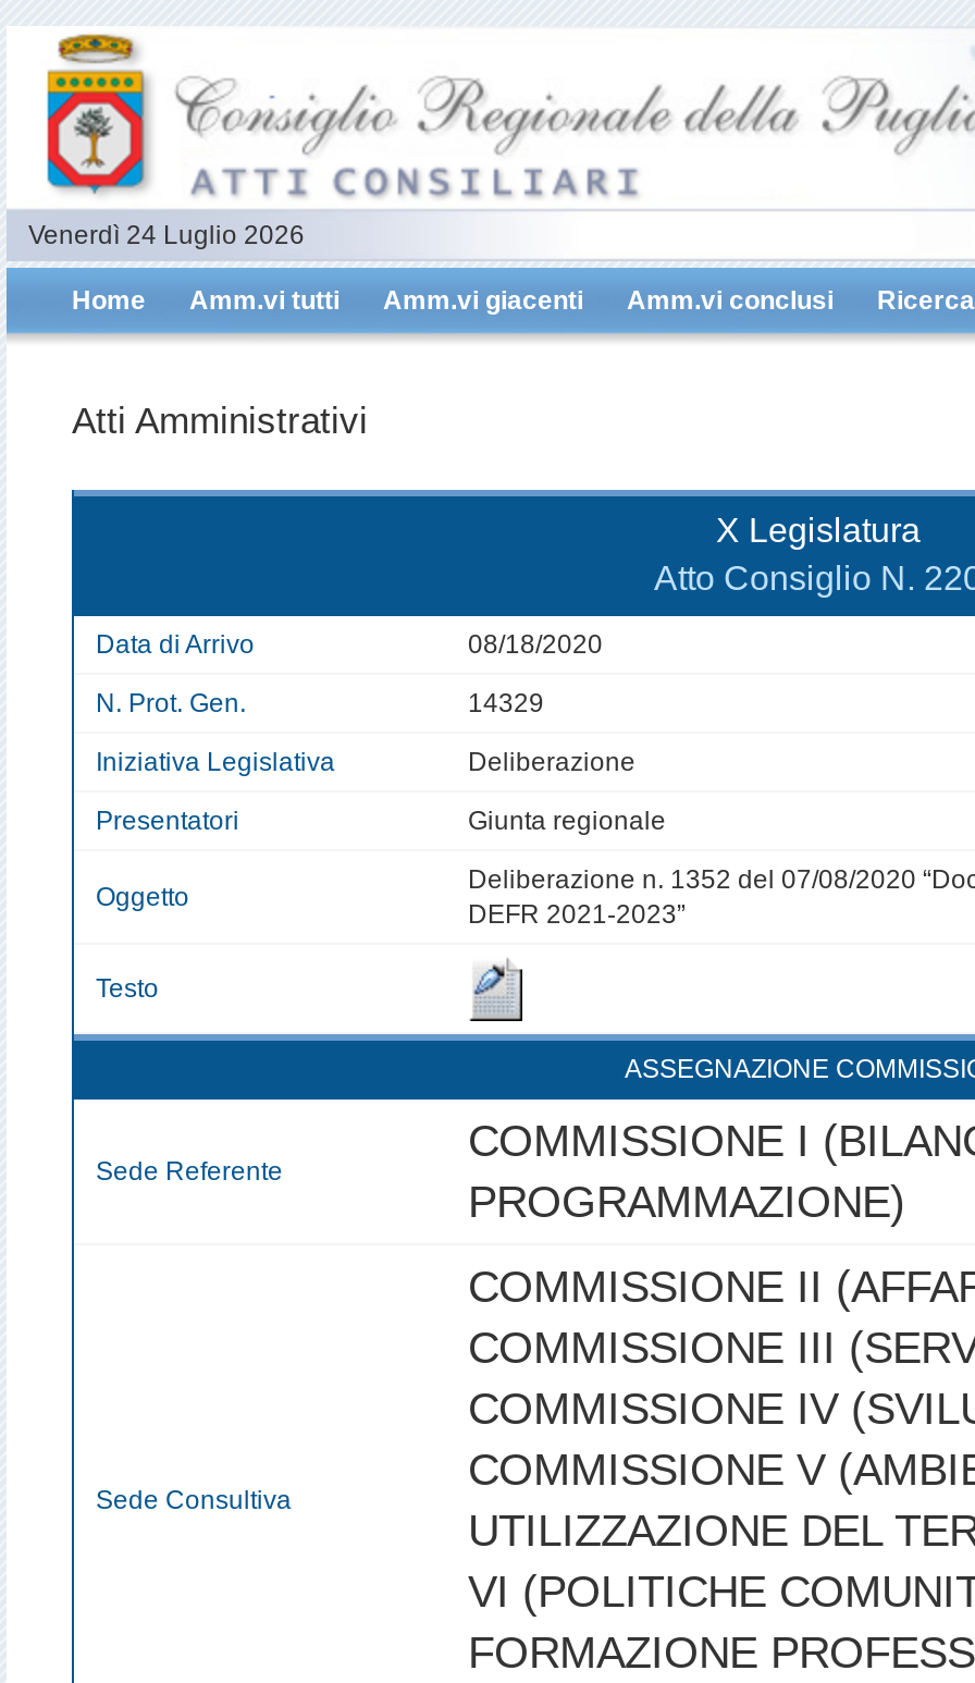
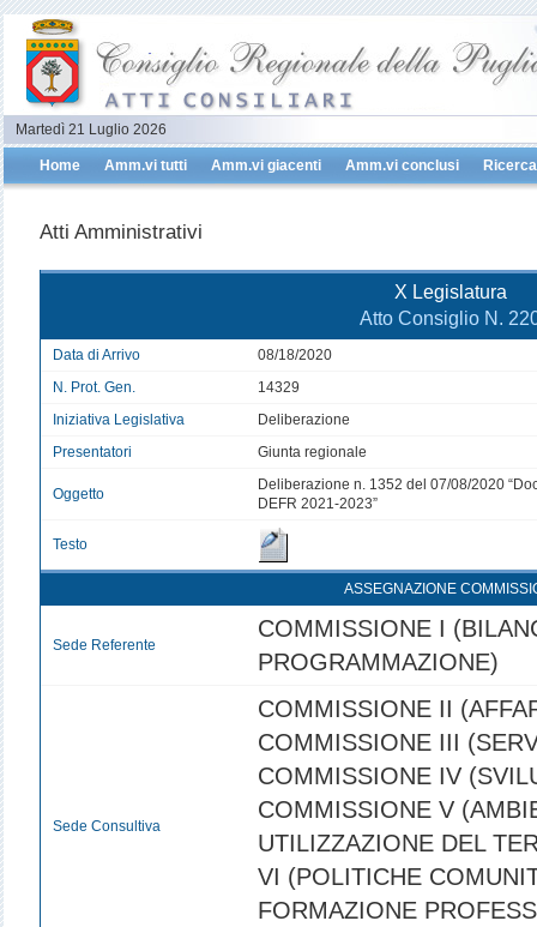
[28,220,305,250] Venerdì 24 Luglio 2026 -> [16,121,167,138] Martedì 21 Luglio 2026

